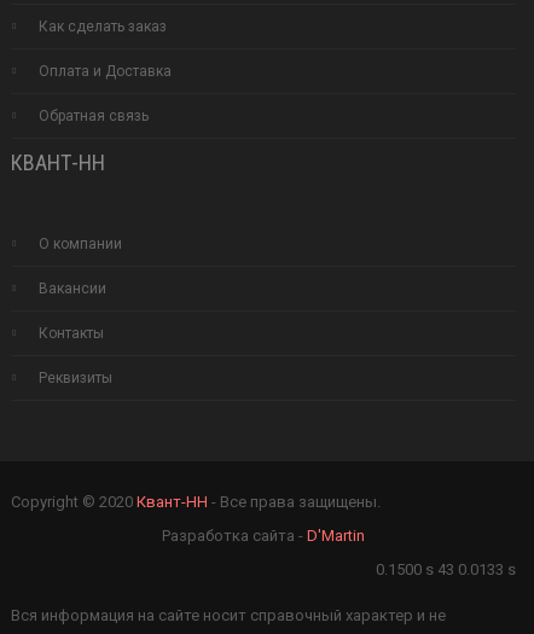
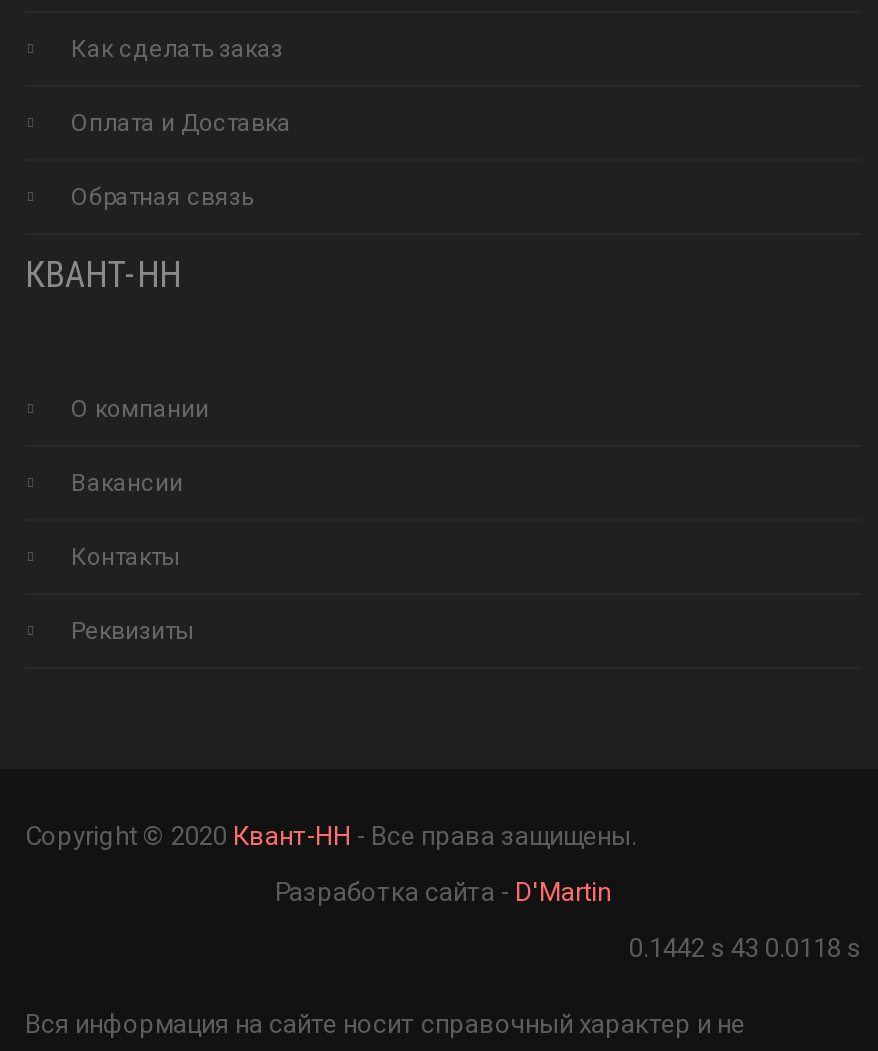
[376,560,516,578] 0.1500 s 43 0.0133 s -> [629,933,861,963] 0.1442 s 43 0.0118 s

